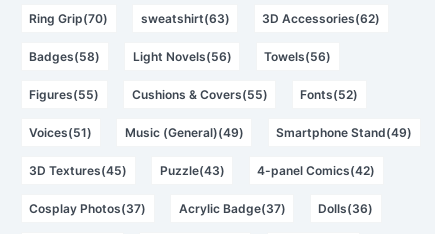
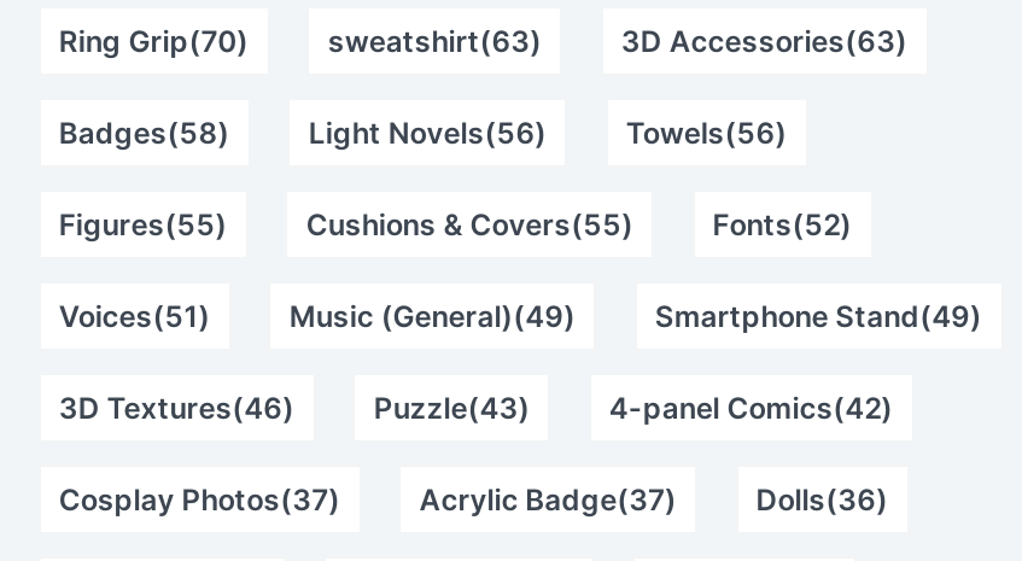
[262,11,380,26] 3D Accessories(62) -> [621,23,908,59] 3D Accessories(63)
[29,163,127,178] 3D Textures(45) -> [59,390,295,426] 3D Textures(46)

